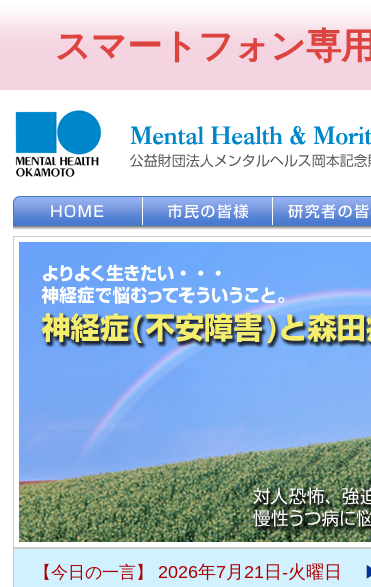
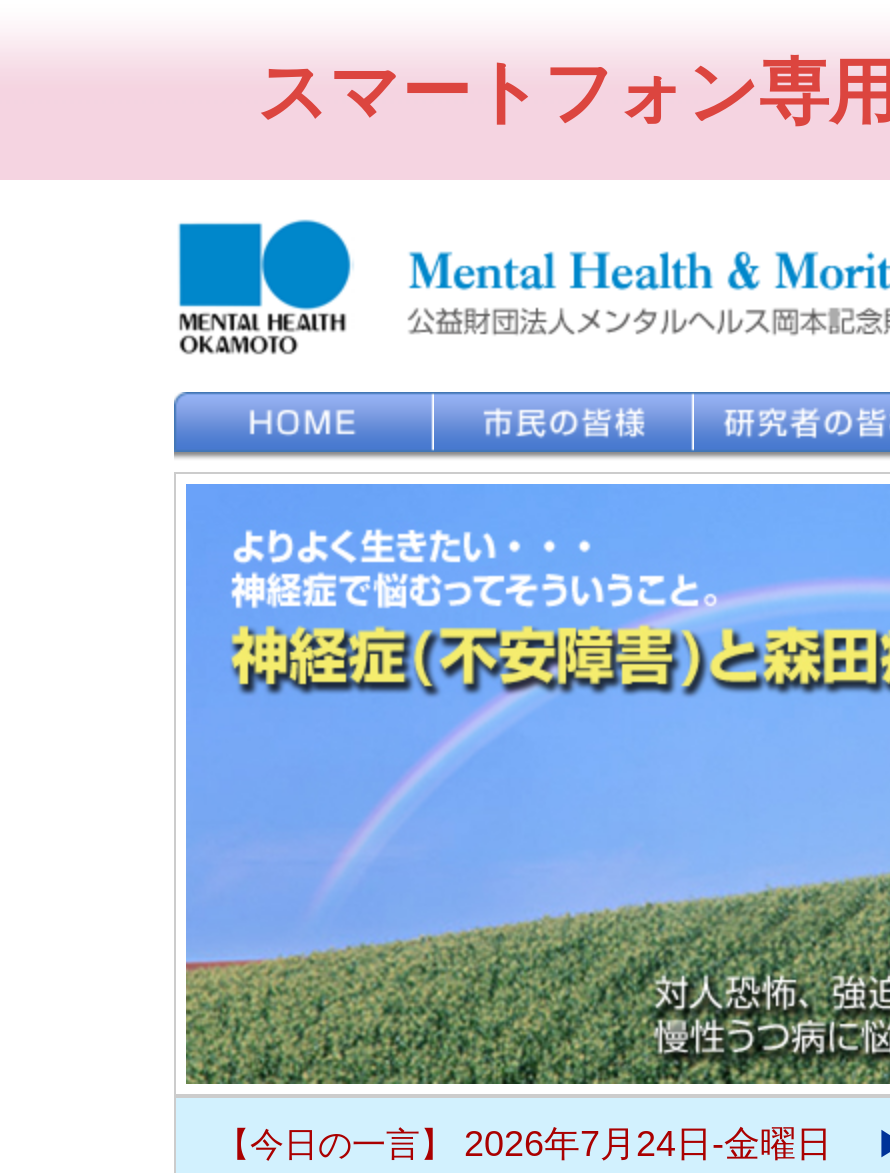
[34,562,342,582] 【今日の一言】2026年7月21日-火曜日 -> [216,1124,832,1164] 【今日の一言】2026年7月24日-金曜日

